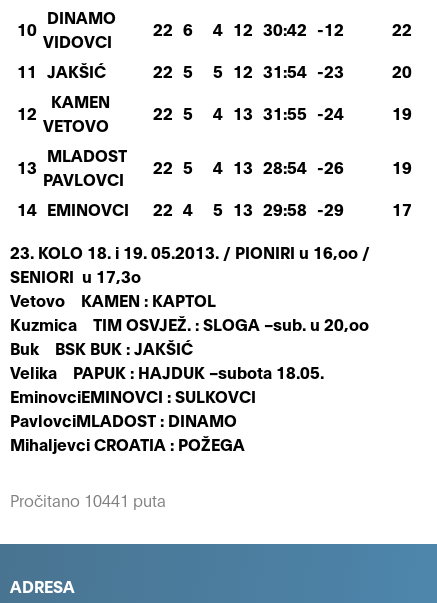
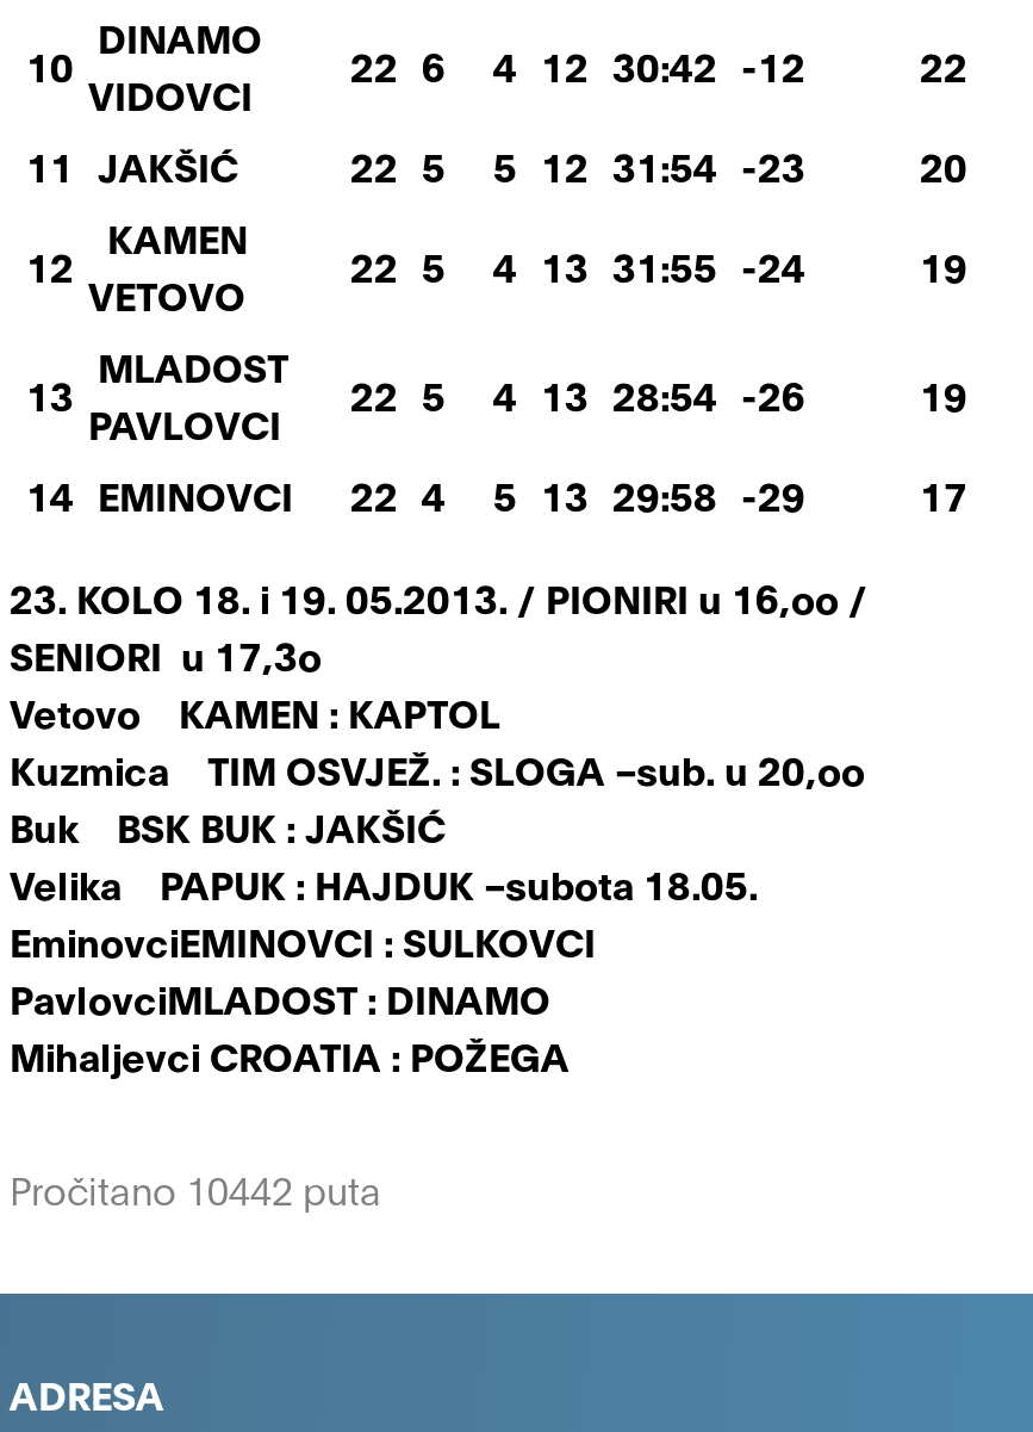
[10,489,166,510] Pročitano 10441 puta -> [10,1162,381,1212] Pročitano 10442 puta

